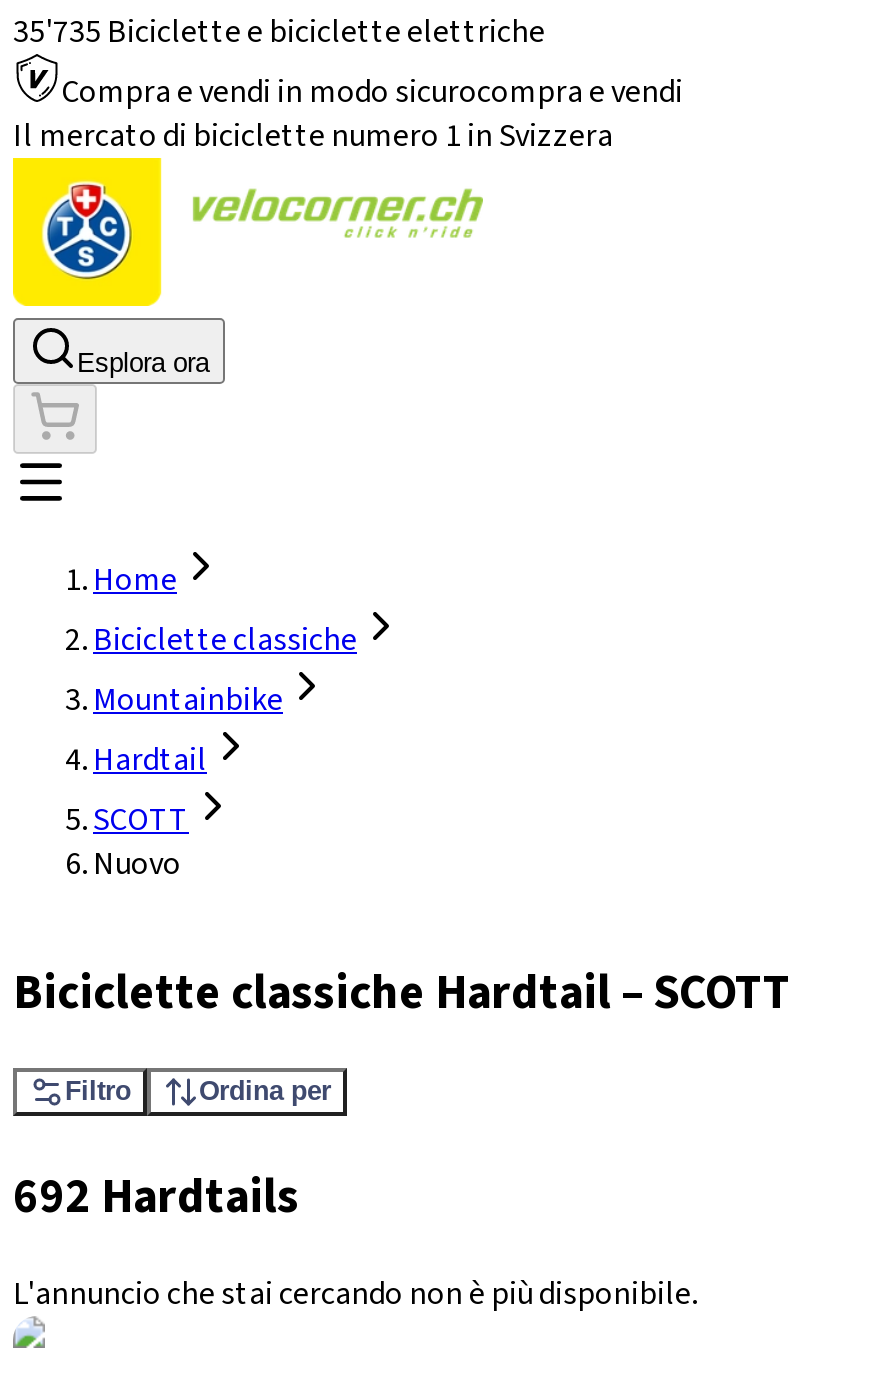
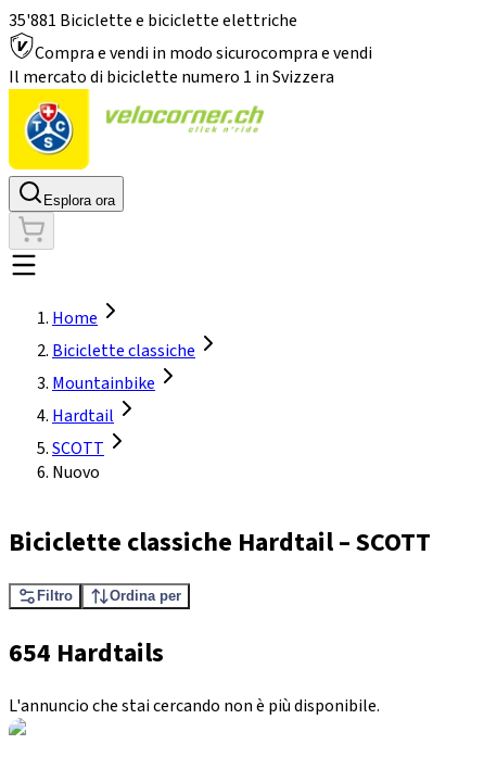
[13,10,545,54] 35'735 Biciclette e biciclette elettriche -> [9,9,297,33] 35'881 Biciclette e biciclette elettriche
[13,1161,299,1231] 692 Hardtails -> [9,634,164,672] 654 Hardtails

